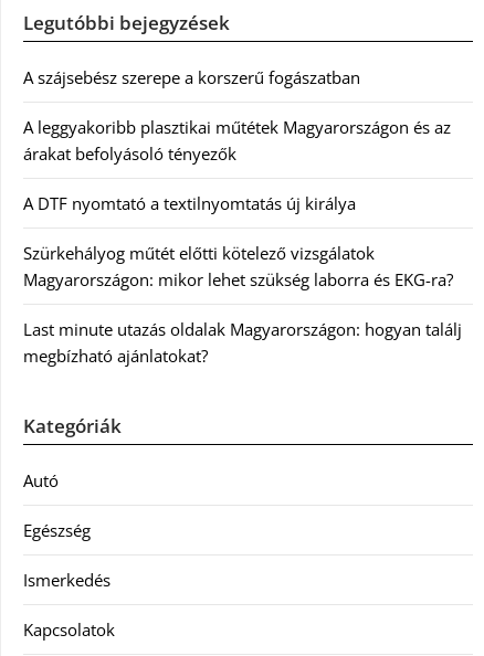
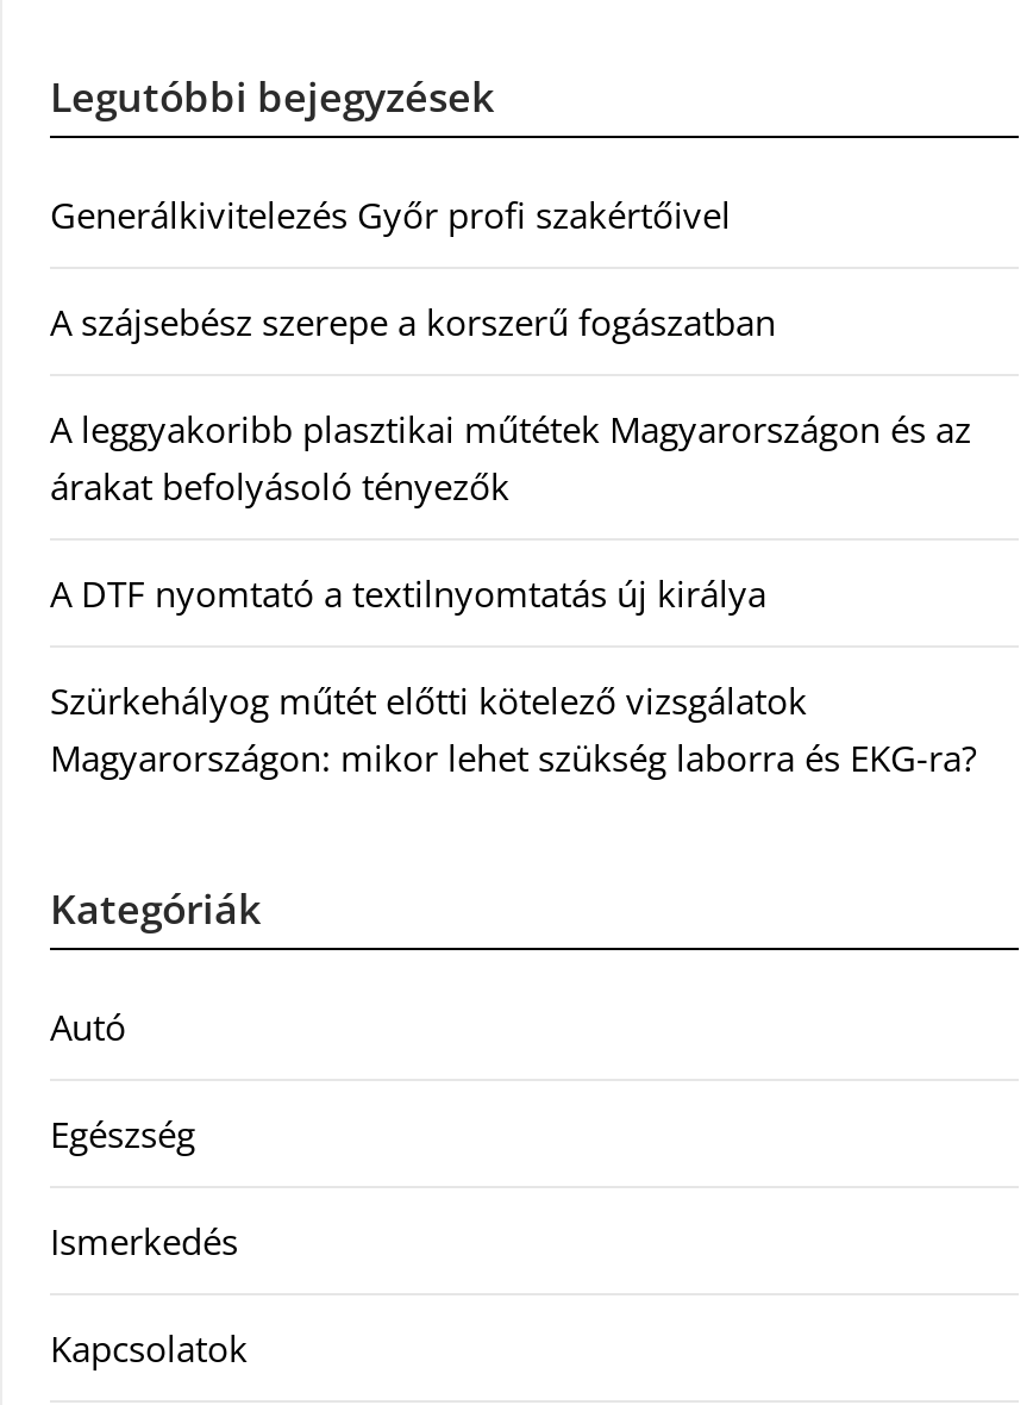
none -> [50,191,731,238] Generálkivitelezés Győr profi szakértőivel
moved [23,66,453,290] -> [50,298,976,781]: A szájsebész szerepe a korszerű fogászatban | A leggyakoribb plasztikai műtétek Magyarországon és az | árakat befolyásoló tényezők | A DTF nyomtató a textilnyomtatás új királya | Szürkehályog műtét előtti kötelező vizsgálatok | Magyarországon: mikor lehet szükség laborra és EKG-ra?
[23,318,462,367] Last minute utazás oldalak Magyarországon: hogyan találj | megbízható ajánlatokat? -> none

